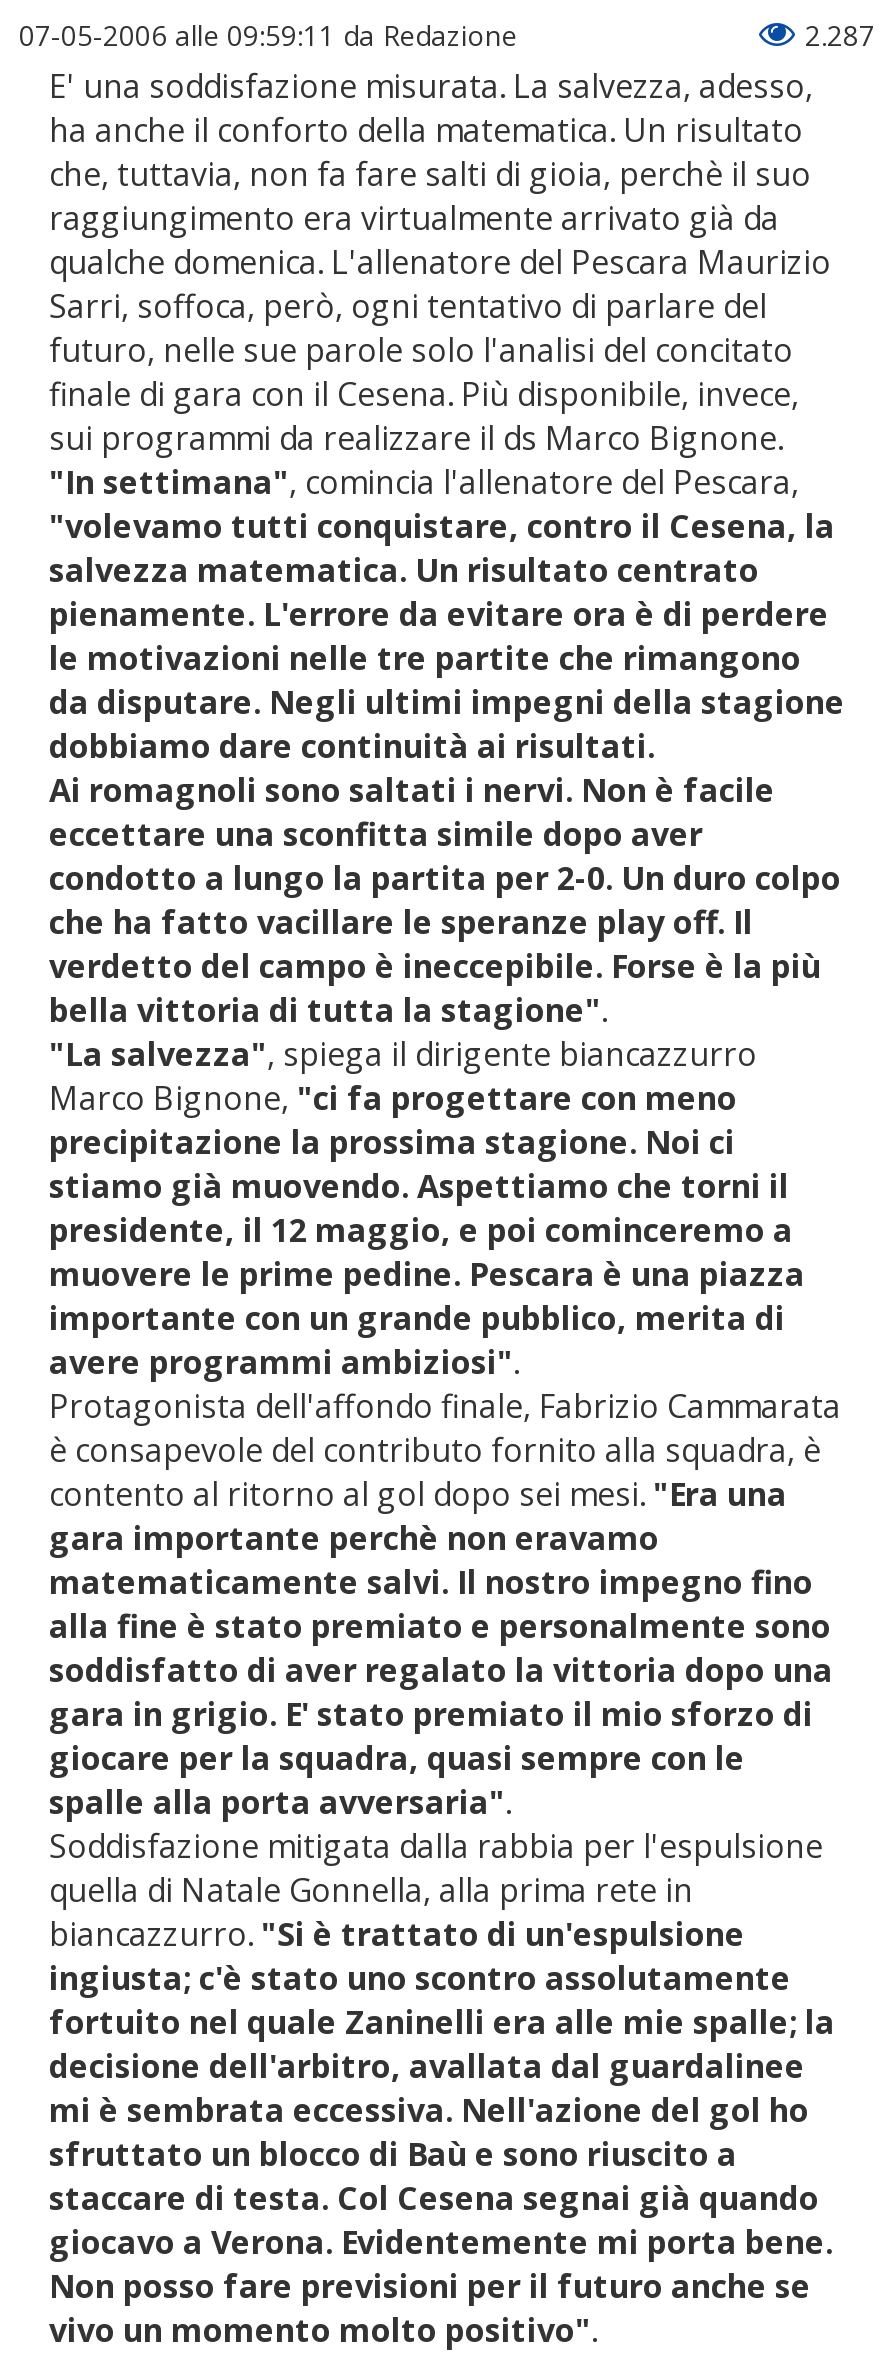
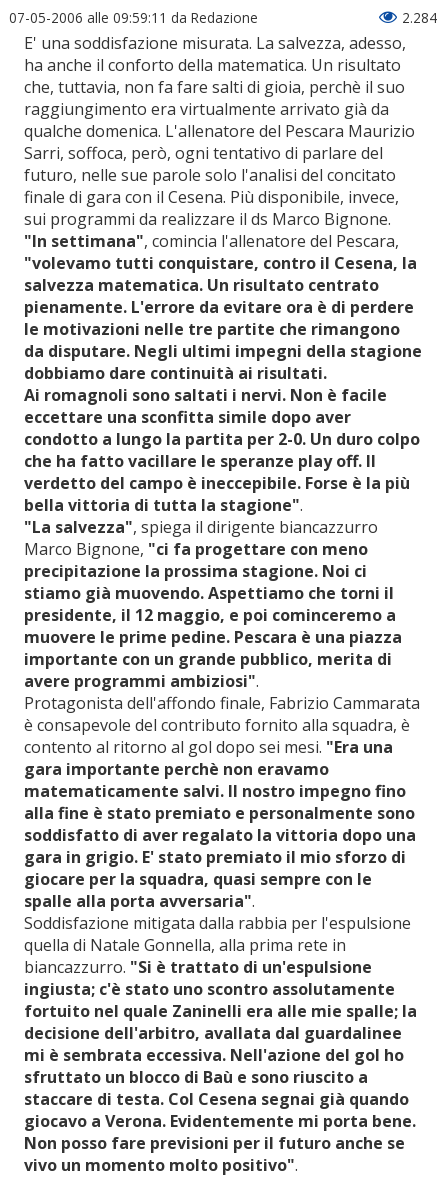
[805,16,875,54] 2.287 -> [402,8,437,27] 2.284

